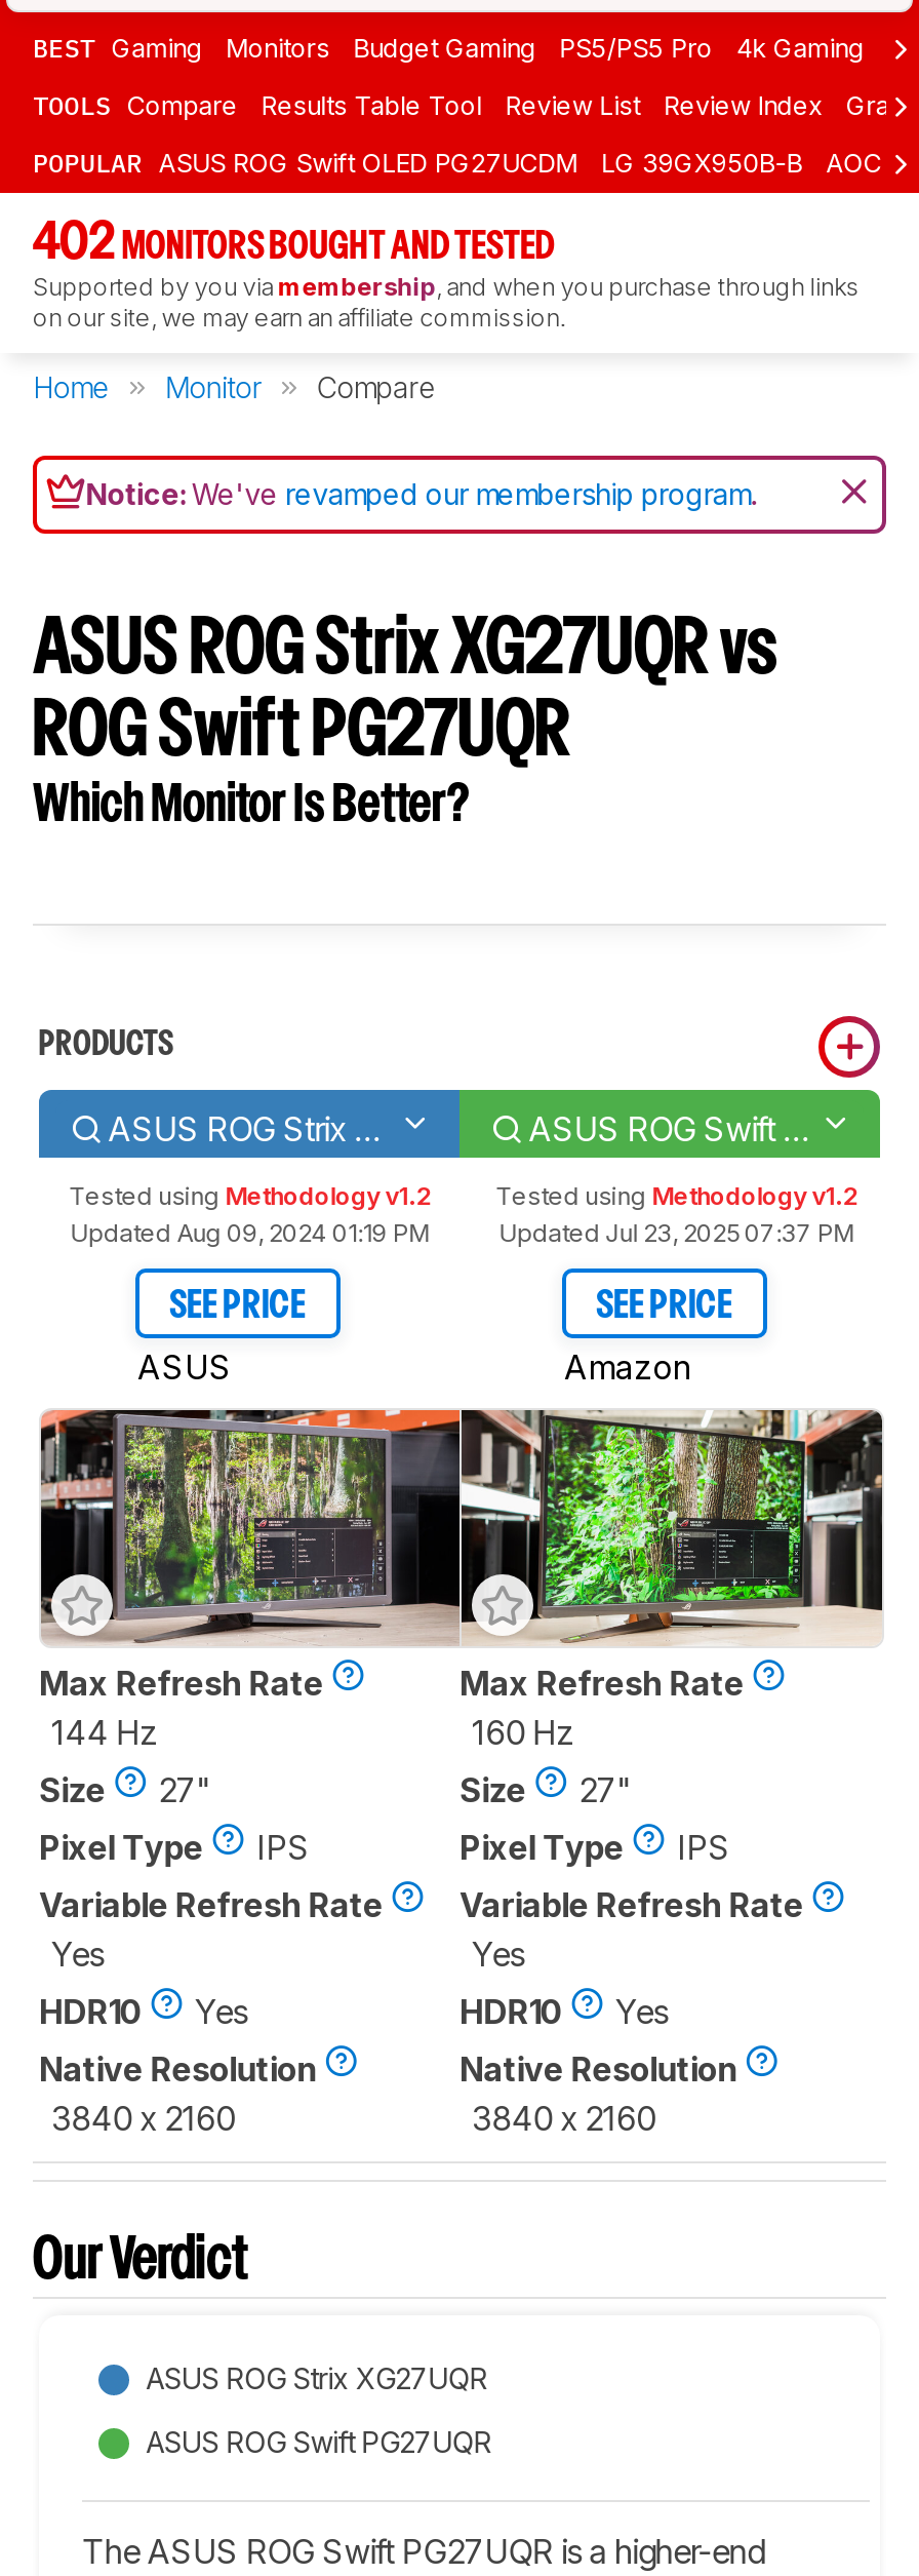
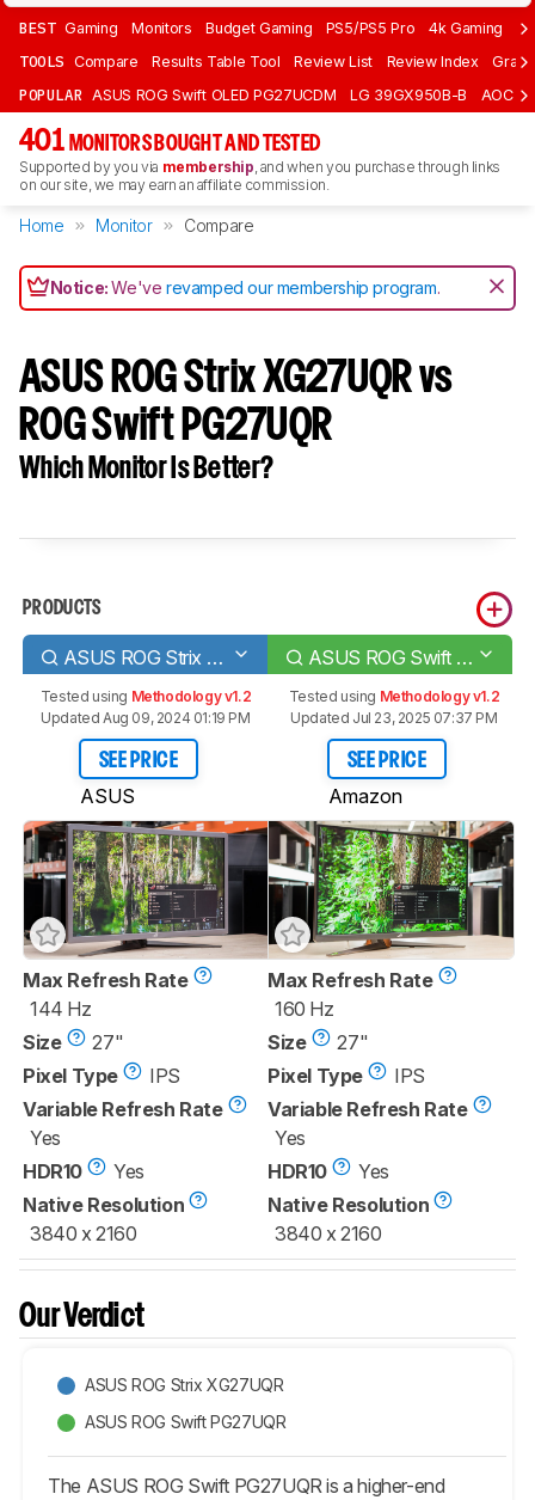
[33,222,554,267] 402 MONITORS BOUGHT AND TESTED -> [19,129,320,155] 401 MONITORS BOUGHT AND TESTED

